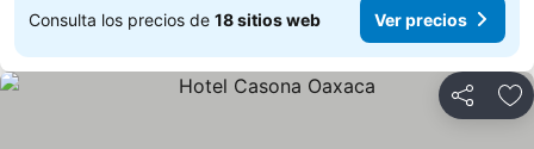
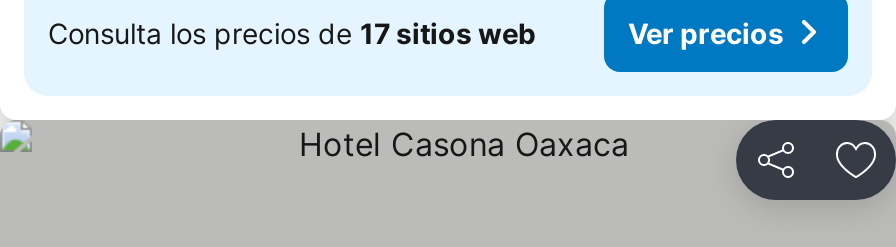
[29,9,321,29] Consulta los precios de 18 sitios web -> [48,15,536,49] Consulta los precios de 17 sitios web

